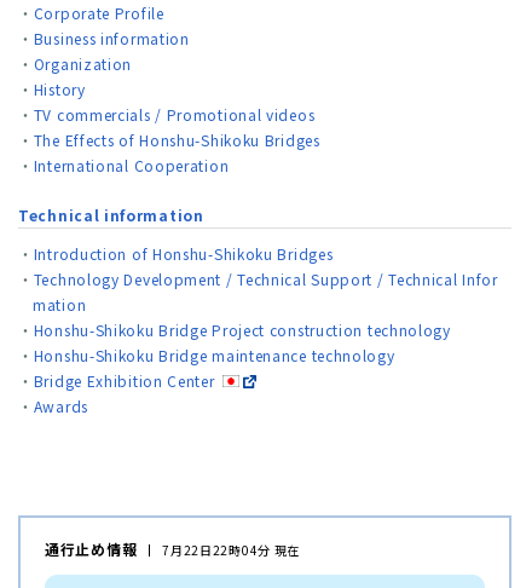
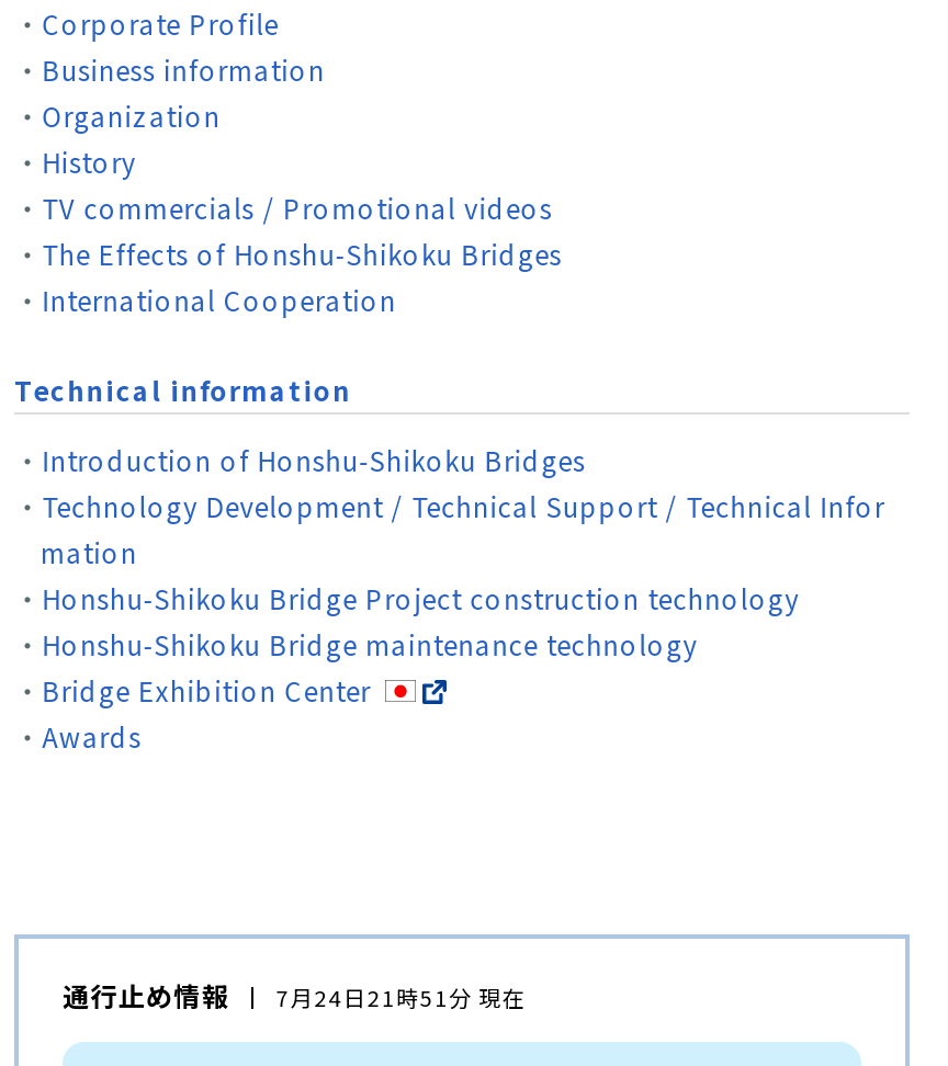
[162,541,300,559] 7月22日22時04分 現在 -> [276,980,526,1013] 7月24日21時51分 現在

